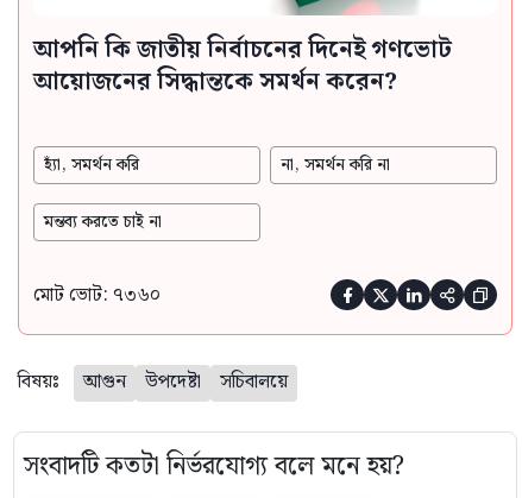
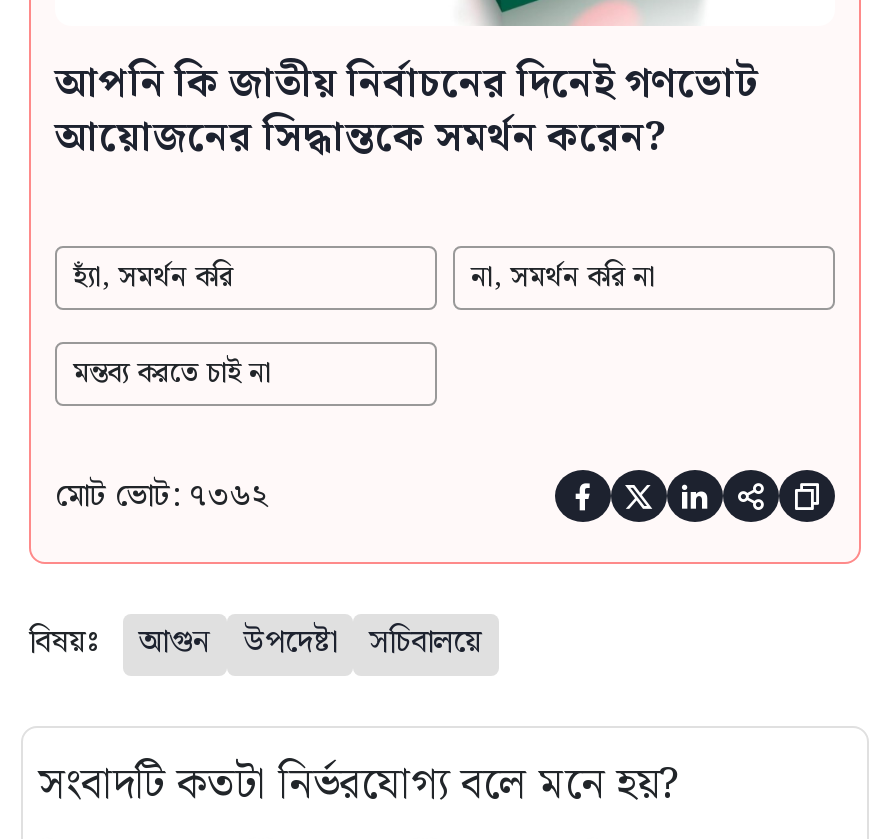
[33,281,161,311] মোট ভোট: ৭৩৬০ -> [55,473,267,523] মোট ভোট: ৭৩৬২

